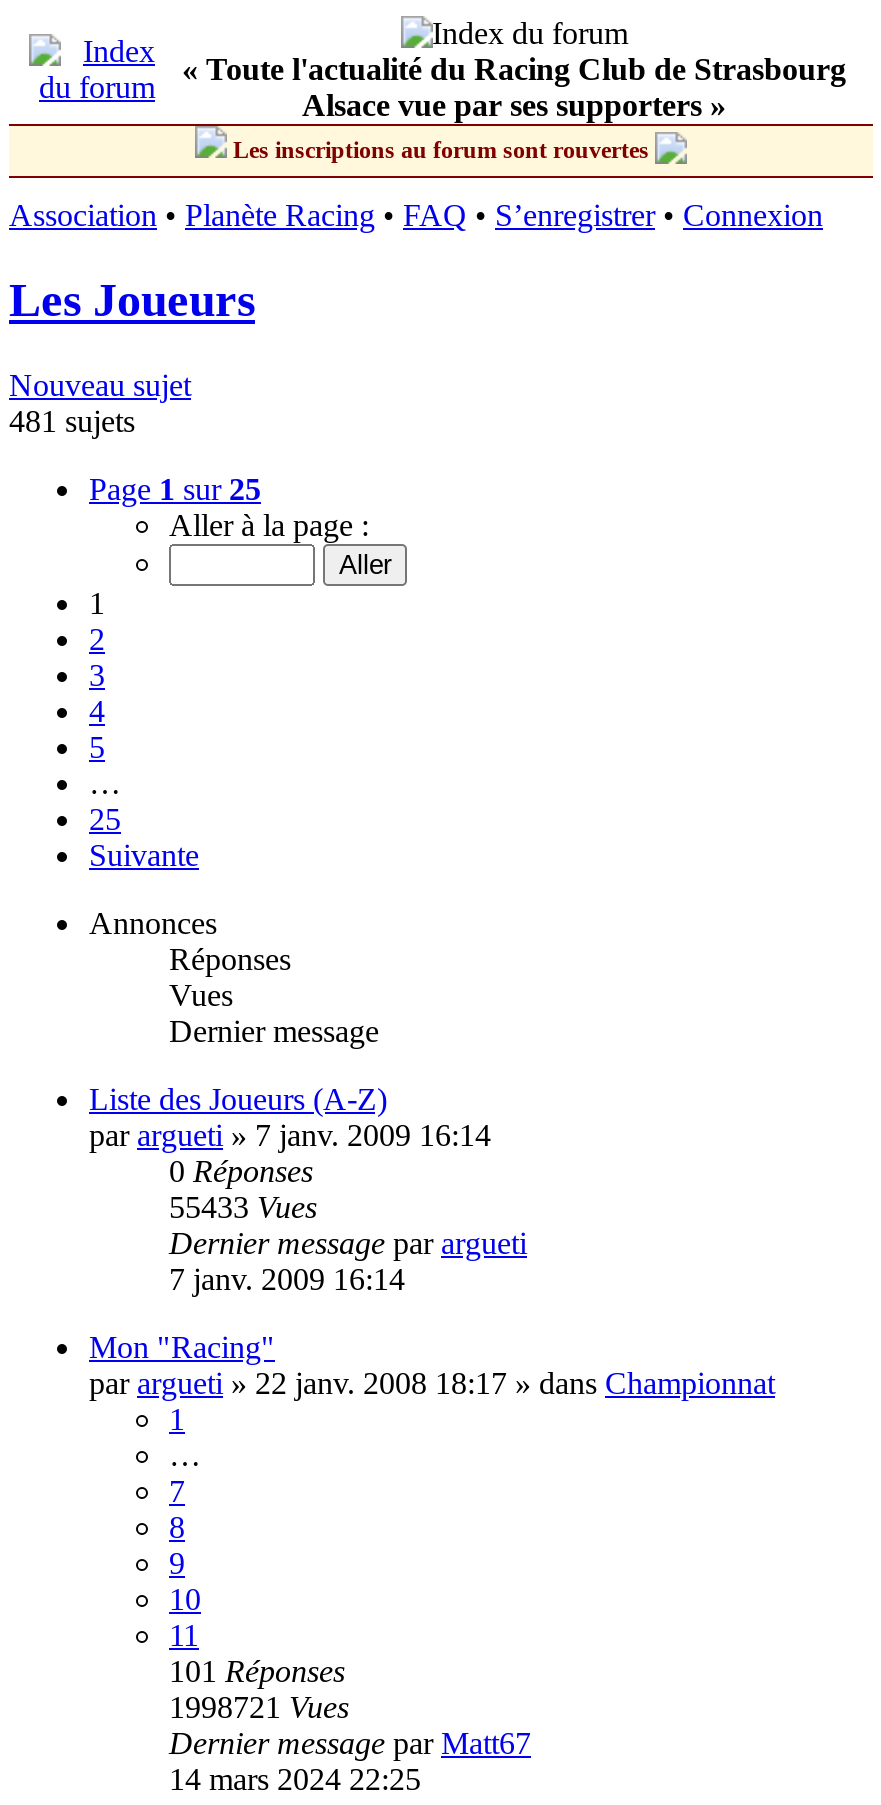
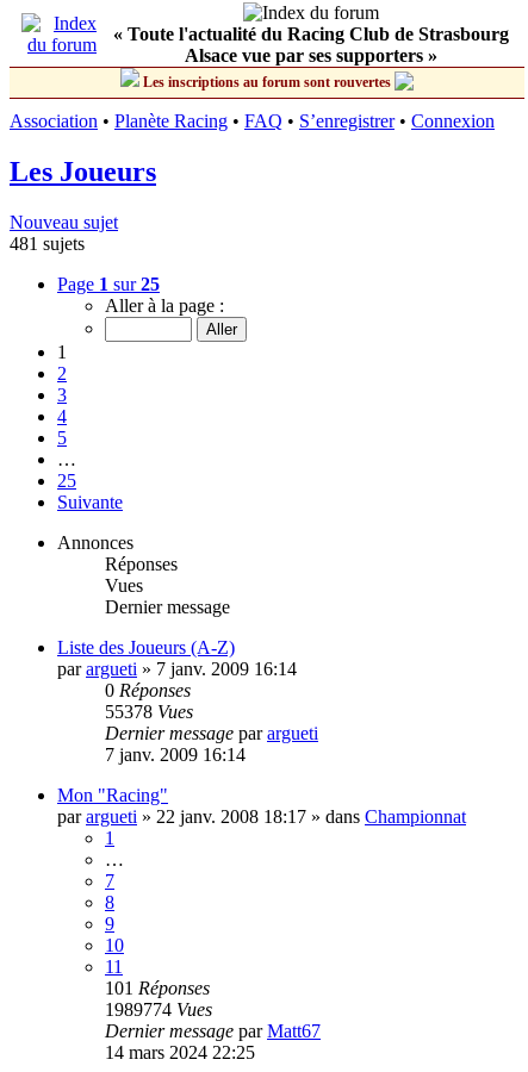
[169,1190,317,1224] 55433 Vues -> [105,701,193,722] 55378 Vues
[169,1690,349,1724] 1998721 Vues -> [105,999,212,1019] 1989774 Vues

